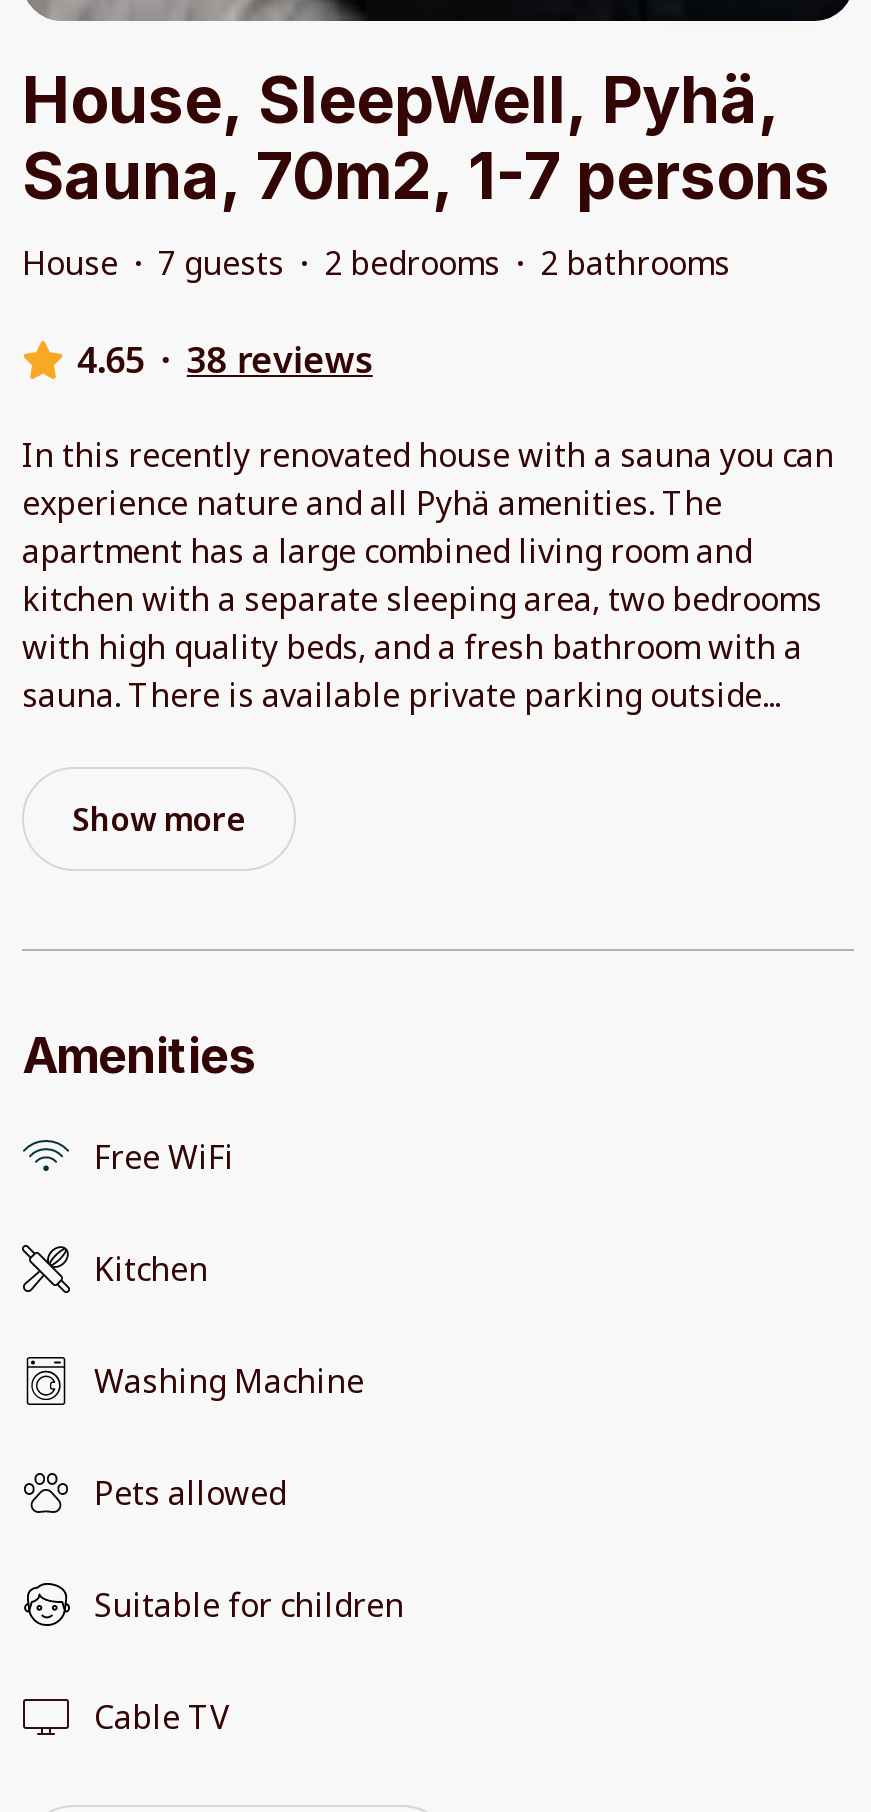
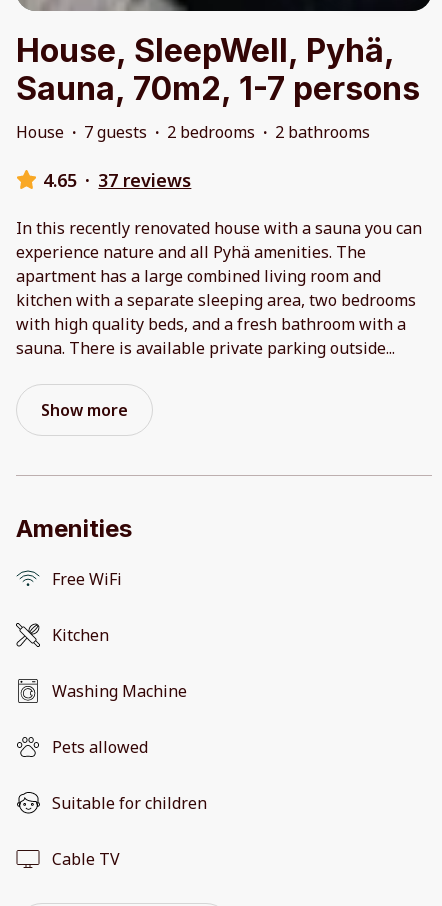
[77,336,373,384] 4.65 · 38 reviews -> [43,168,191,192] 4.65 · 37 reviews

